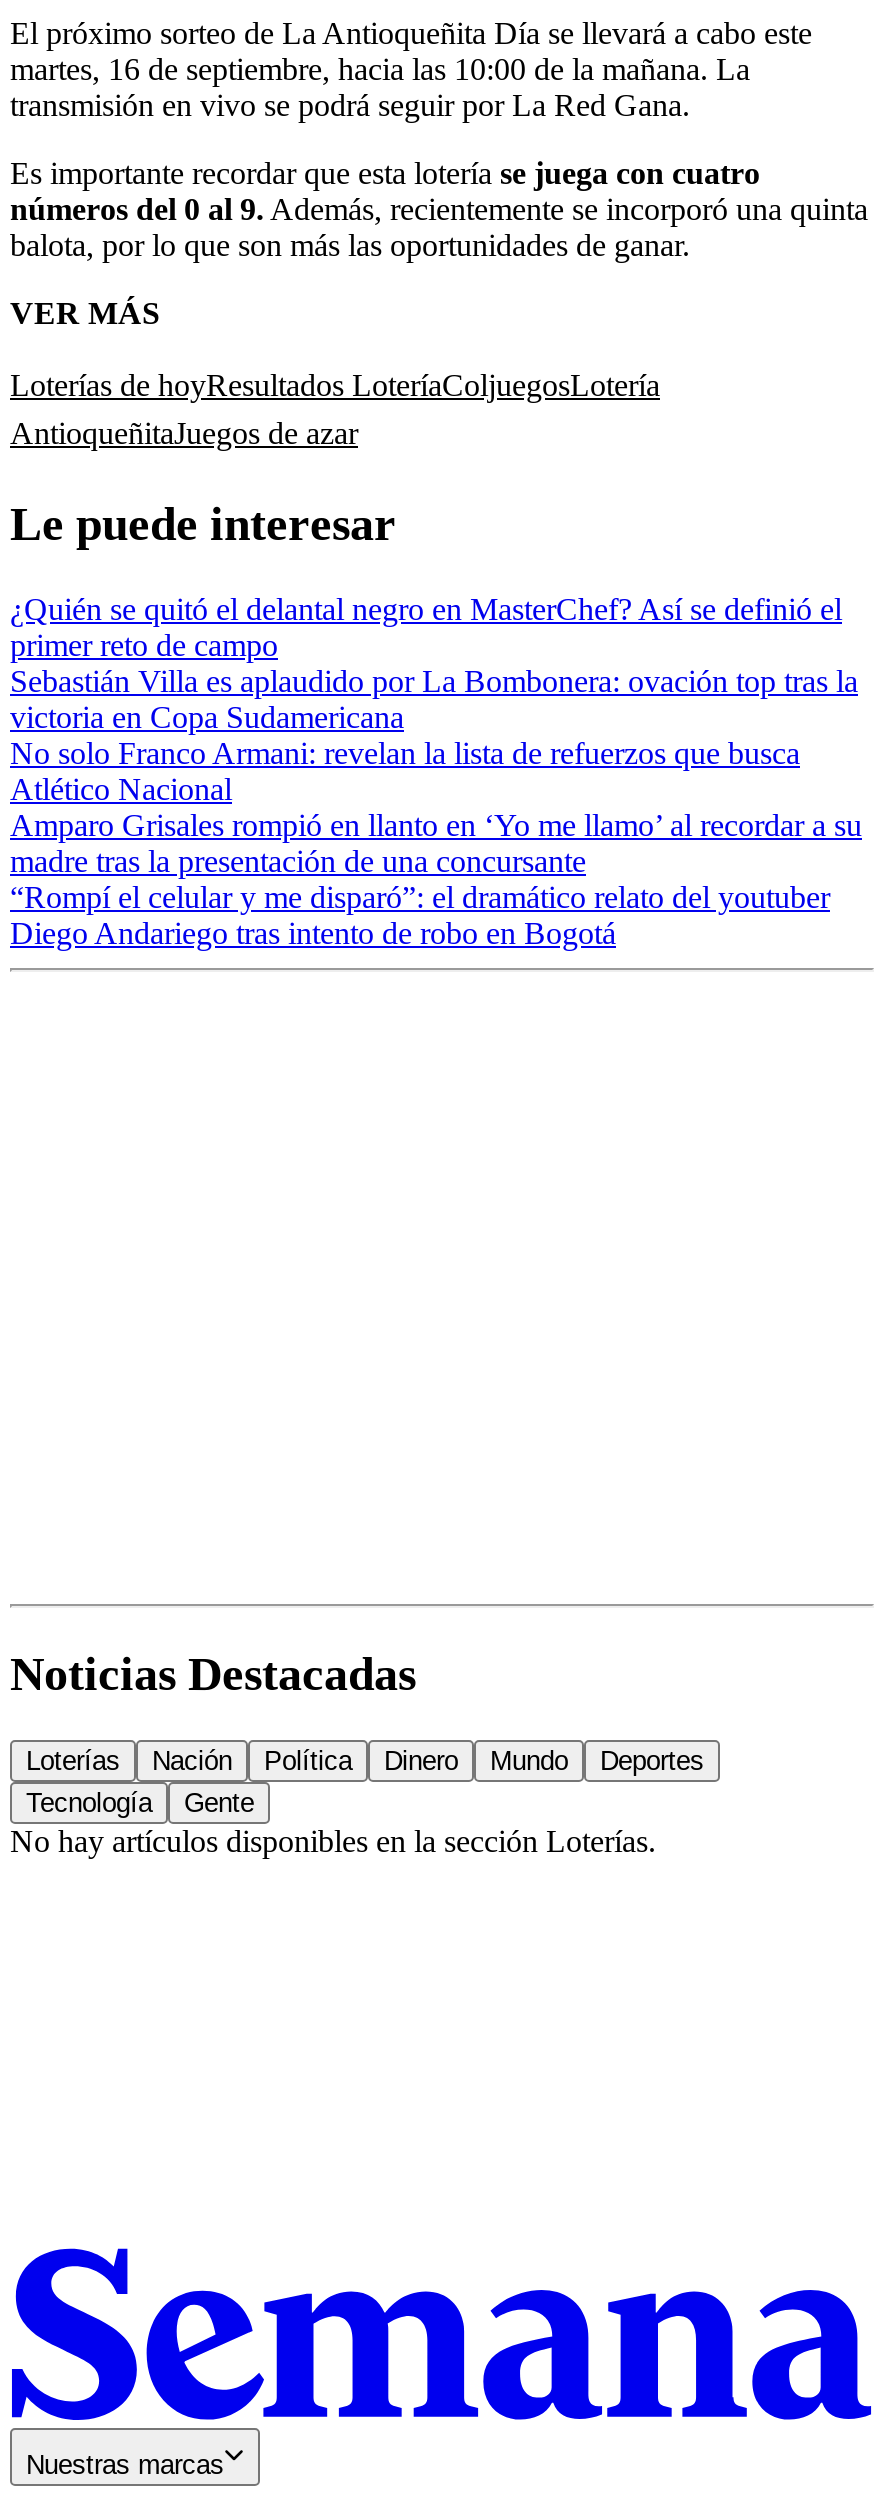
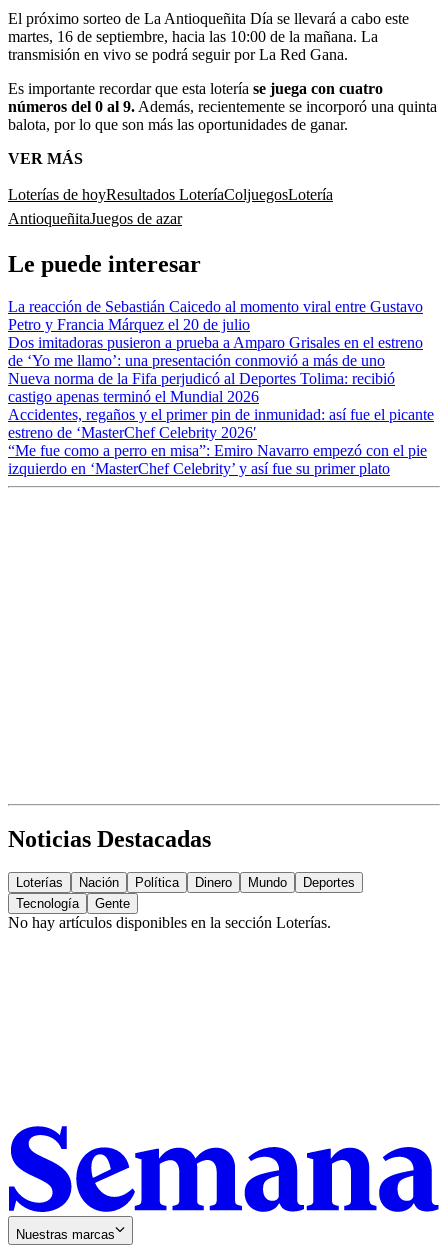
[10,591,862,949] ¿Quién se quitó el delantal negro en MasterChef? Así se definió el | primer reto de campo | Sebastián Villa es aplaudido por La Bombonera: ovación top tras la | victoria en Copa Sudamericana | No solo Franco Armani: revelan la lista de refuerzos que busca | Atlético Nacional | Amparo Grisales rompió en llanto en ‘Yo me llamo’ al recordar a su | madre tras la presentación de una concursante | “Rompí el celular y me disparó”: el dramático relato del youtuber | Diego Andariego tras intento de robo en Bogotá -> [8,298,434,477] La reacción de Sebastián Caicedo al momento viral entre Gustavo | Petro y Francia Márquez el 20 de julio | Dos imitadoras pusieron a prueba a Amparo Grisales en el estreno | de ‘Yo me llamo’: una presentación conmovió a más de uno | Nueva norma de la Fifa perjudicó al Deportes Tolima: recibió | castigo apenas terminó el Mundial 2026 | Accidentes, regaños y el primer pin de inmunidad: así fue el picante | estreno de ‘MasterChef Celebrity 2026′ | “Me fue como a perro en misa”: Emiro Navarro empezó con el pie | izquierdo en ‘MasterChef Celebrity’ y así fue su primer plato

